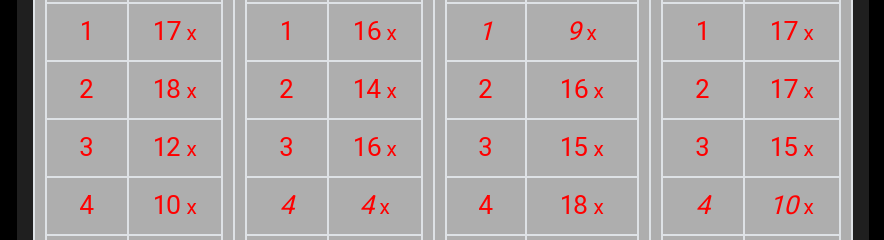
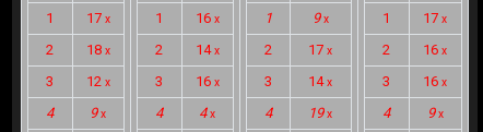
[560,74,604,104] 16 x -> [308,41,333,58] 17 x
[696,74,814,104] 2 17 x -> [383,41,447,58] 2 16 x
[560,132,604,162] 15 x -> [308,73,333,89] 14 x
[696,132,814,162] 3 15 x -> [383,73,447,89] 3 16 x
[153,190,197,220] 10 x -> [90,105,106,121] 9 x
[560,190,604,220] 18 x -> [308,105,333,121] 19 x
[770,190,814,220] 10 x -> [427,105,443,121] 9 x

